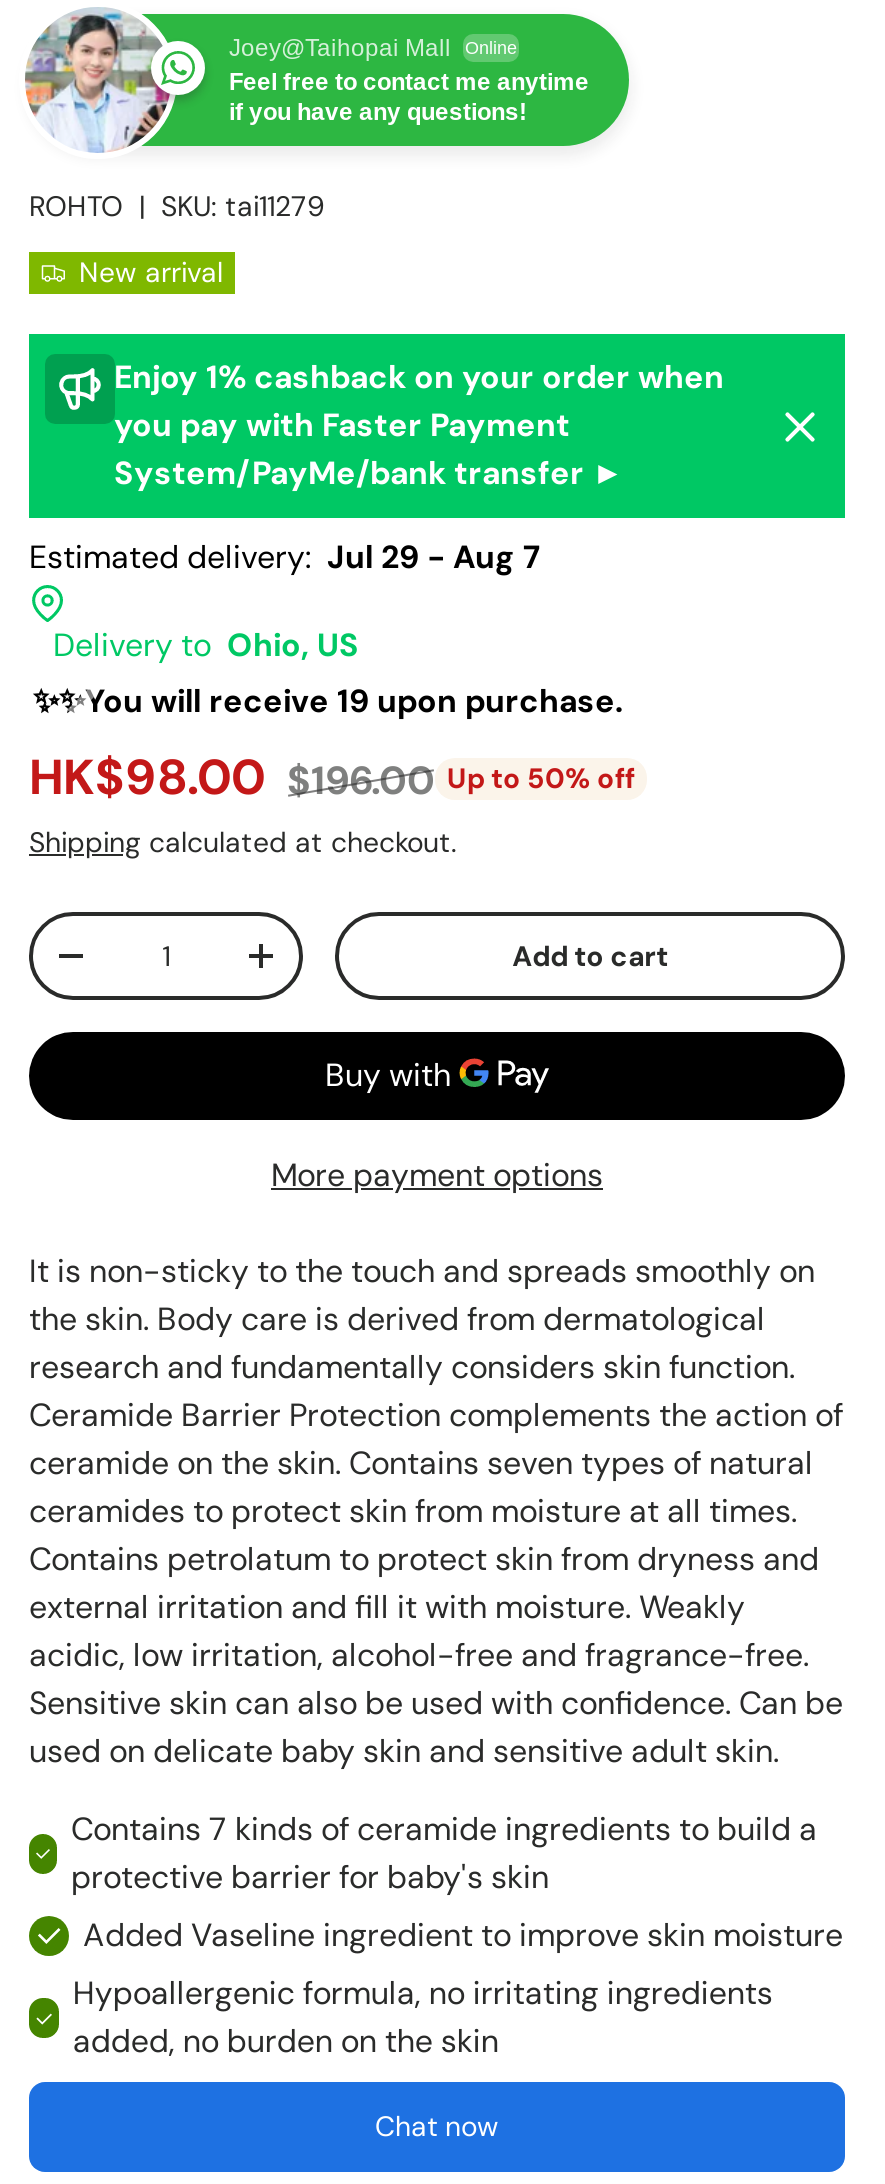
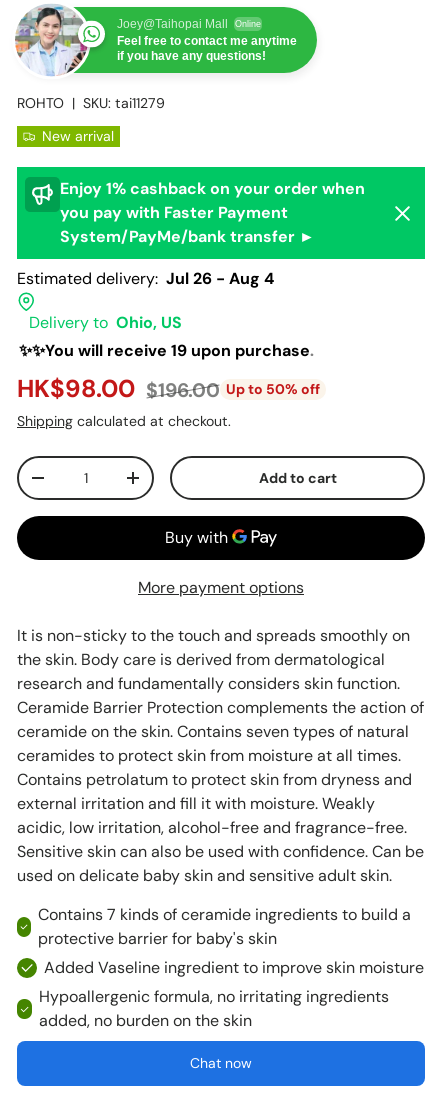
[29,536,541,578] Estimated delivery: Jul 29 - Aug 7 -> [17,268,274,289] Estimated delivery: Jul 26 - Aug 4

